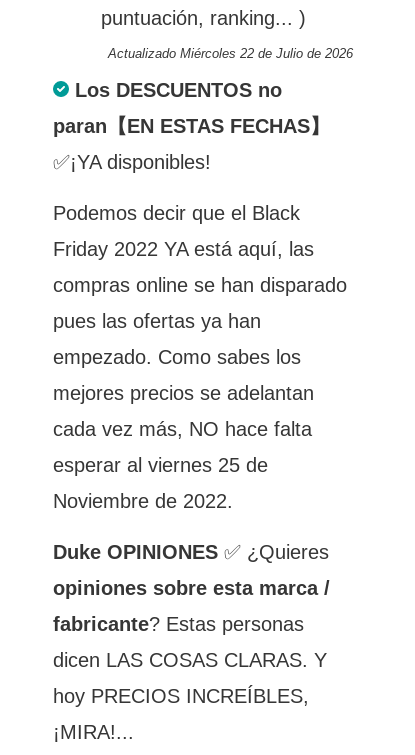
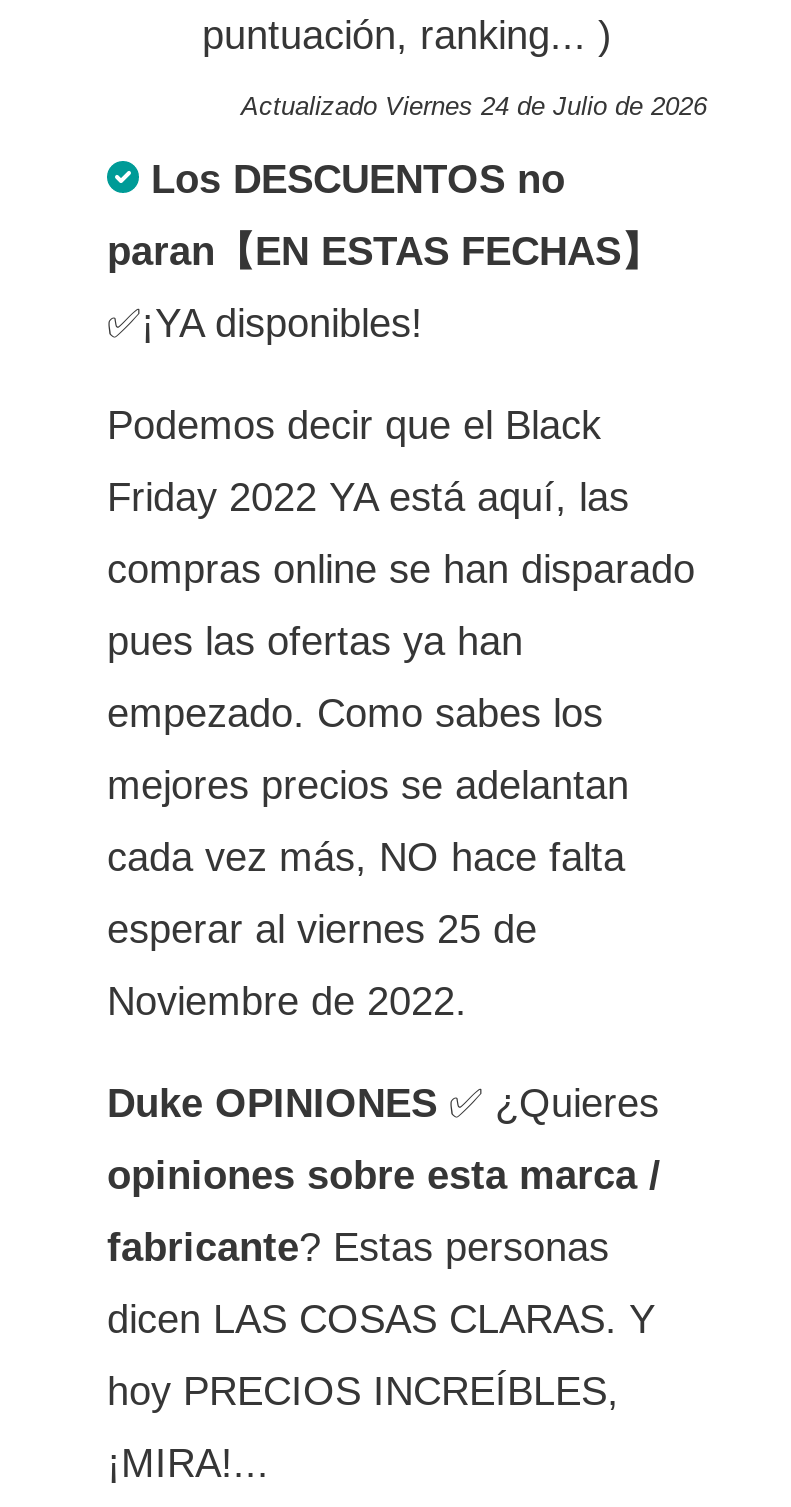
[108,46,353,61] Actualizado Miércoles 22 de Julio de 2026 -> [241,92,707,122] Actualizado Viernes 24 de Julio de 2026

